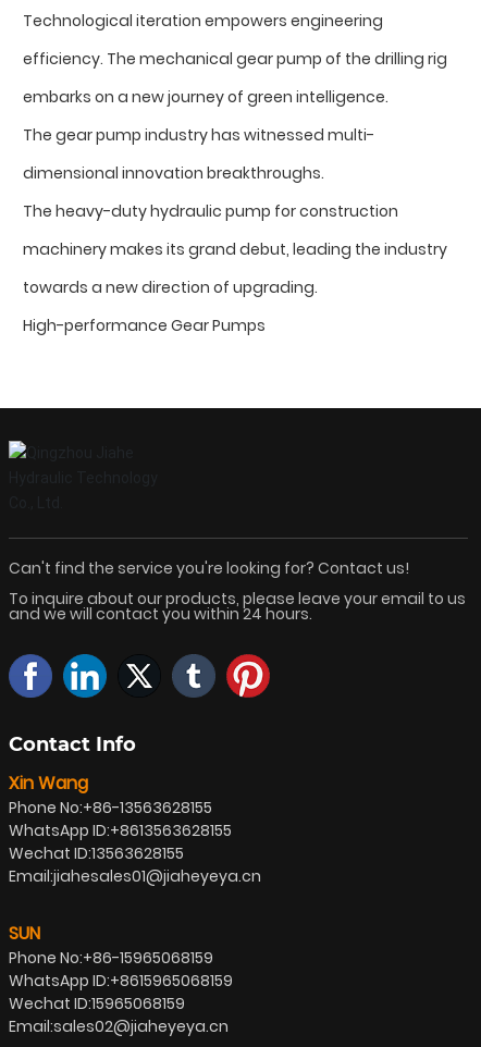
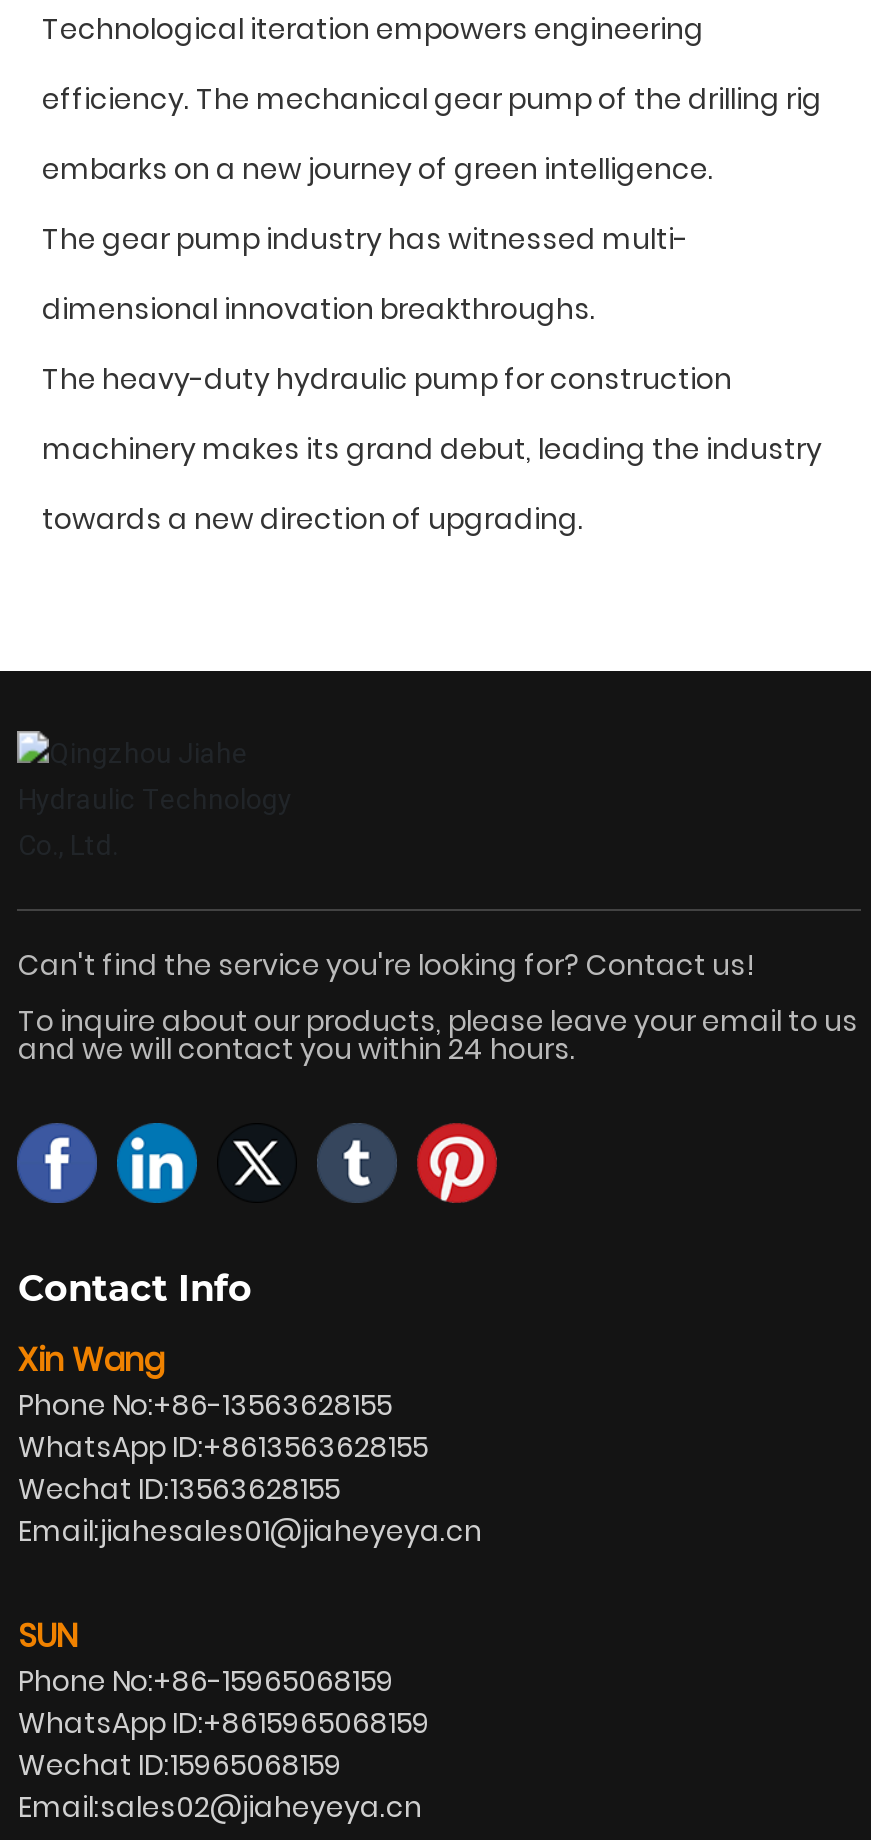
[22,315,265,336] High-performance Gear Pumps -> none

